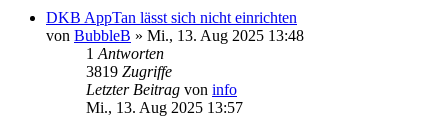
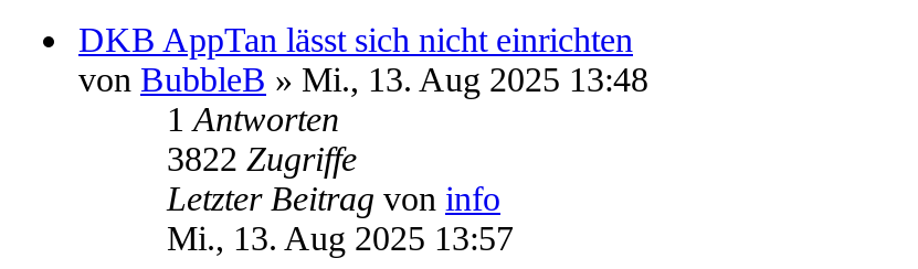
[86,63,172,80] 3819 Zugriffe -> [167,140,357,177] 3822 Zugriffe

